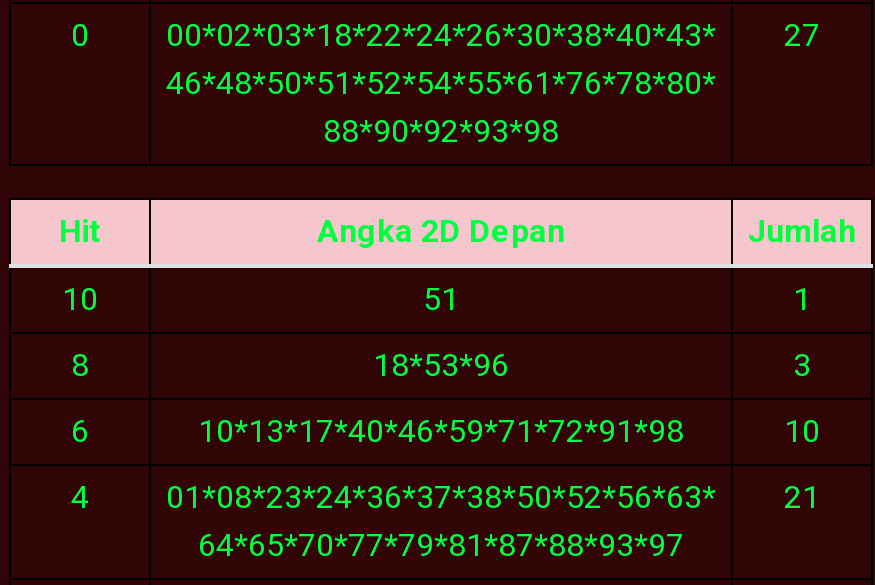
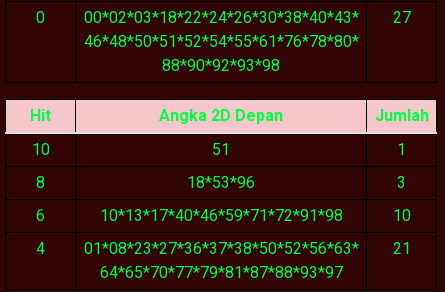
[166,478,820,516] 01*08*23*24*36*37*38*50*52*56*63* 21 -> [83,239,410,258] 01*08*23*27*36*37*38*50*52*56*63* 21

